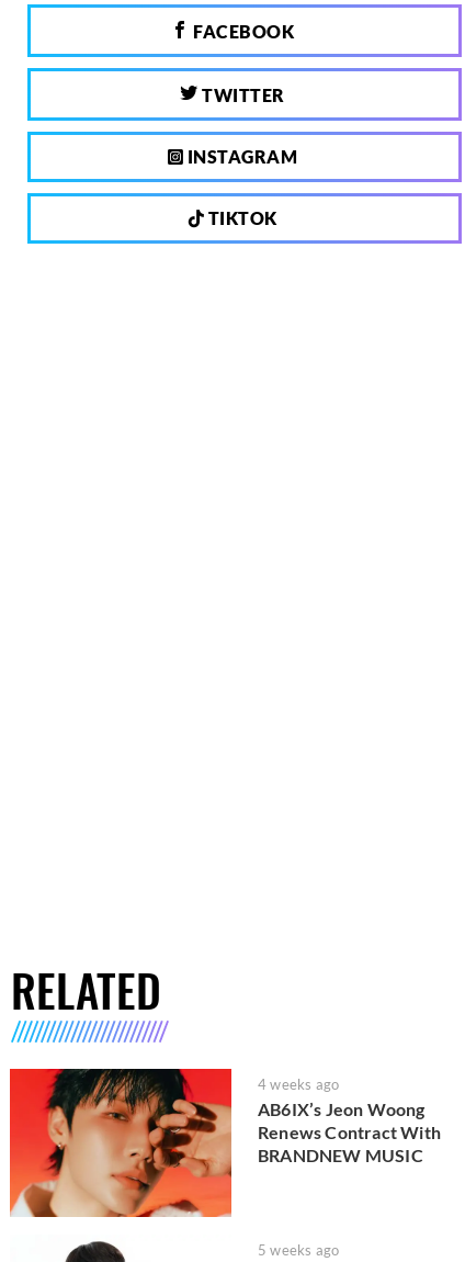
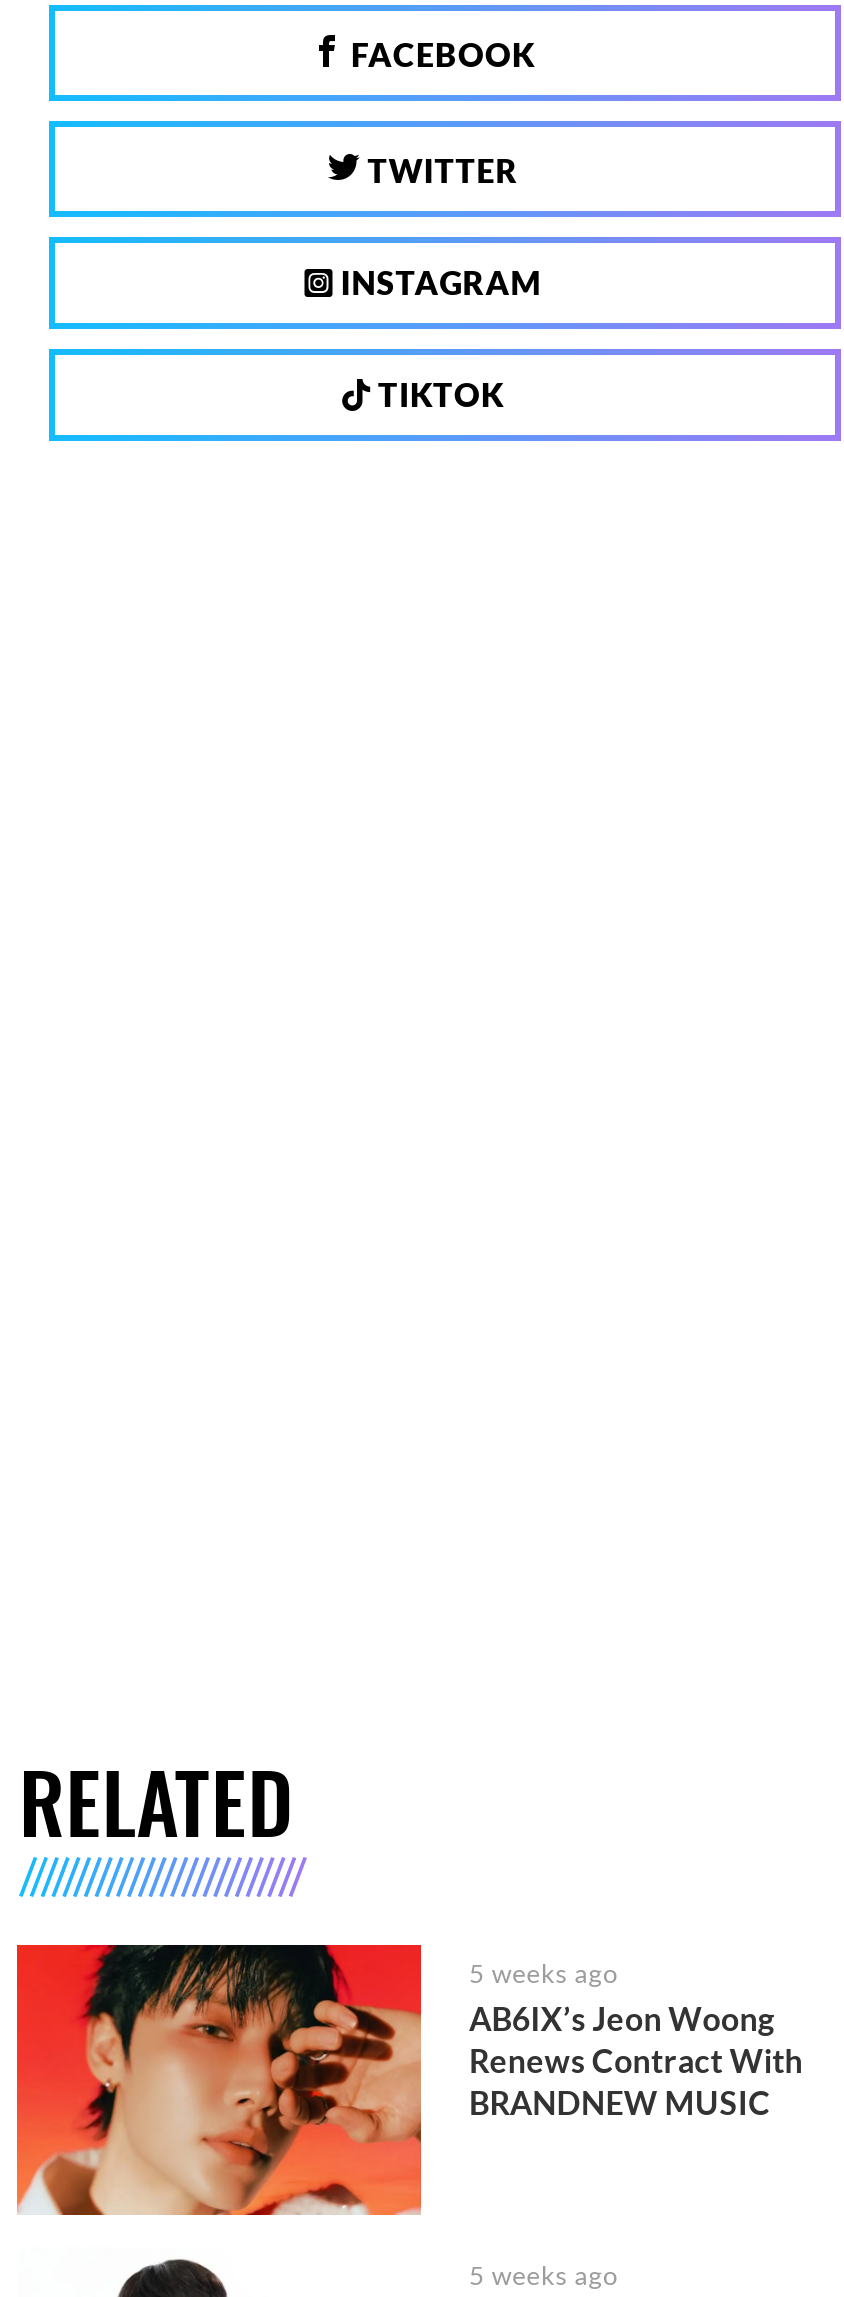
[258,1076,339,1093] 4 weeks ago -> [469,1958,617,1990] 5 weeks ago

